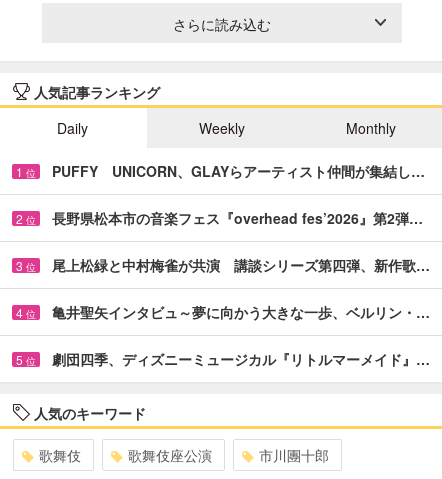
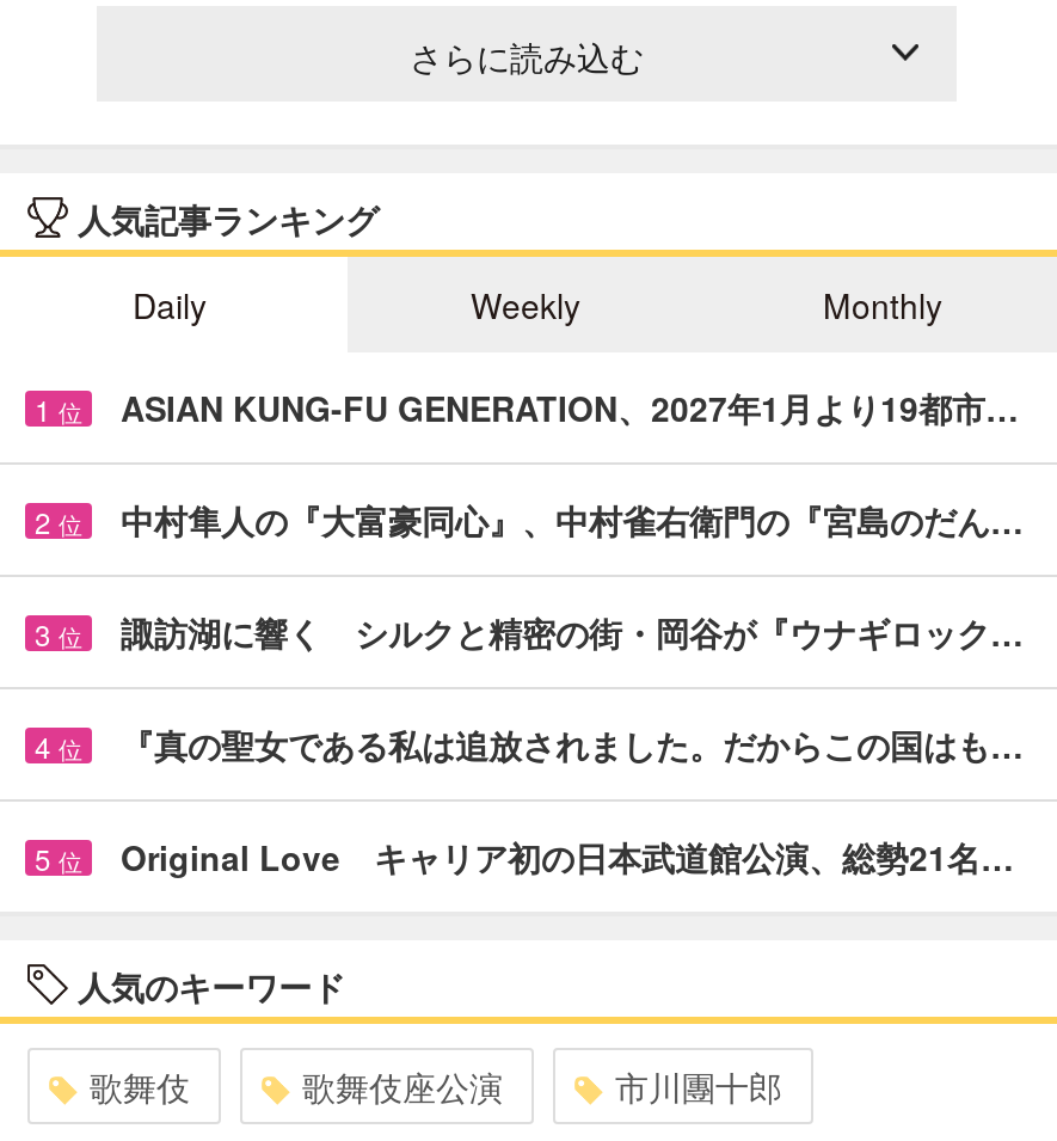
[52,161,425,181] PUFFY UNICORN、GLAYらアーティスト仲間が集結し… -> [121,383,1019,431] ASIAN KUNG-FU GENERATION、2027年1月より19都市…
[52,208,423,228] 長野県松本市の音楽フェス『overhead fes’2026』第2弾… -> [121,495,1024,543] 中村隼人の『大富豪同心』、中村雀右衛門の『宮島のだん…
[52,255,430,275] 尾上松緑と中村梅雀が共演 講談シリーズ第四弾、新作歌… -> [121,608,1024,655] 諏訪湖に響く シルクと精密の街・岡谷が『ウナギロック…
[52,302,430,322] 亀井聖矢インタビュ～夢に向かう大きな一歩、ベルリン・… -> [121,720,1024,768] 『真の聖女である私は追放されました。だからこの国はも…
[52,349,430,369] 劇団四季、ディズニーミュージカル『リトルマーメイド』… -> [121,832,1014,880] Original Love キャリア初の日本武道館公演、総勢21名…

